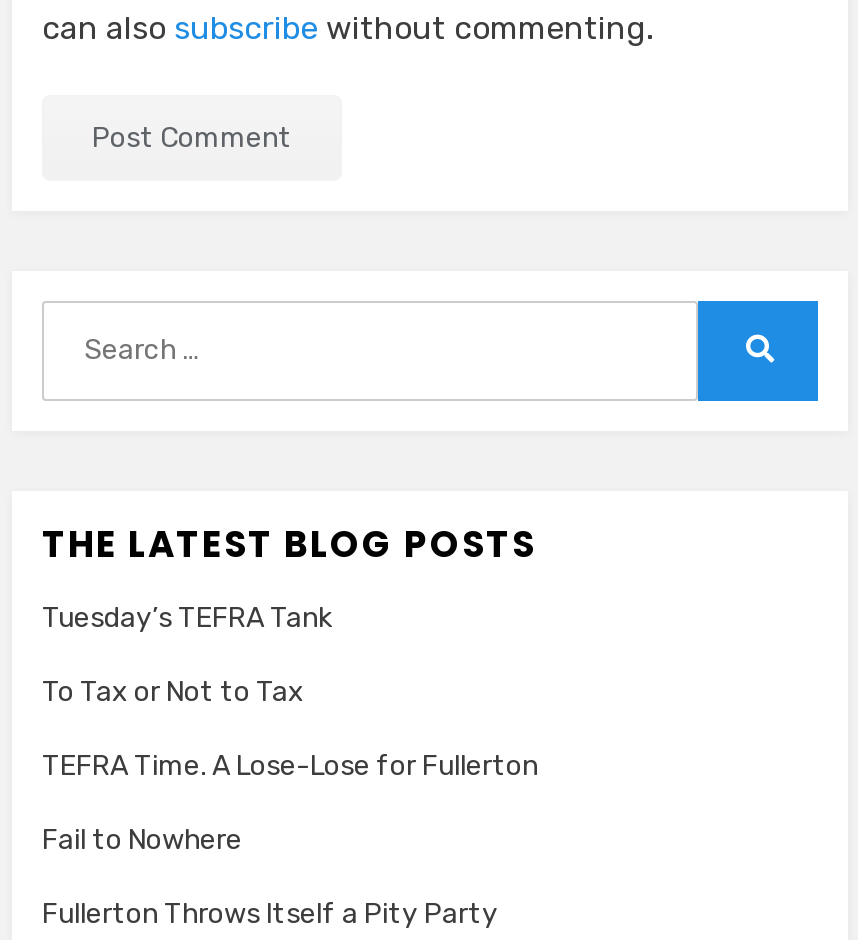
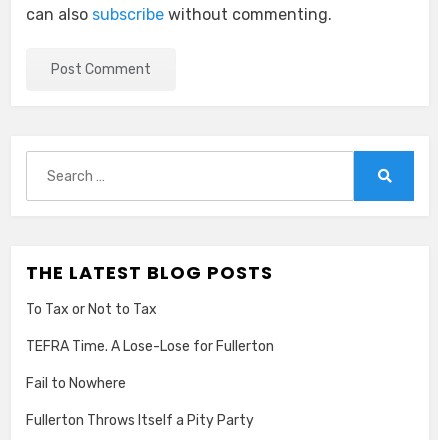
[42,601,332,635] Tuesday’s TEFRA Tank -> none

